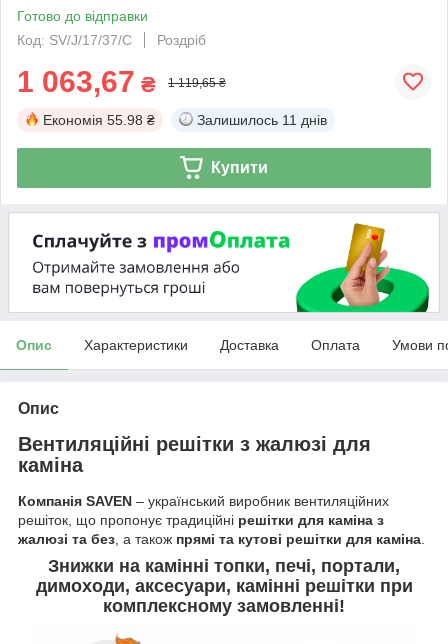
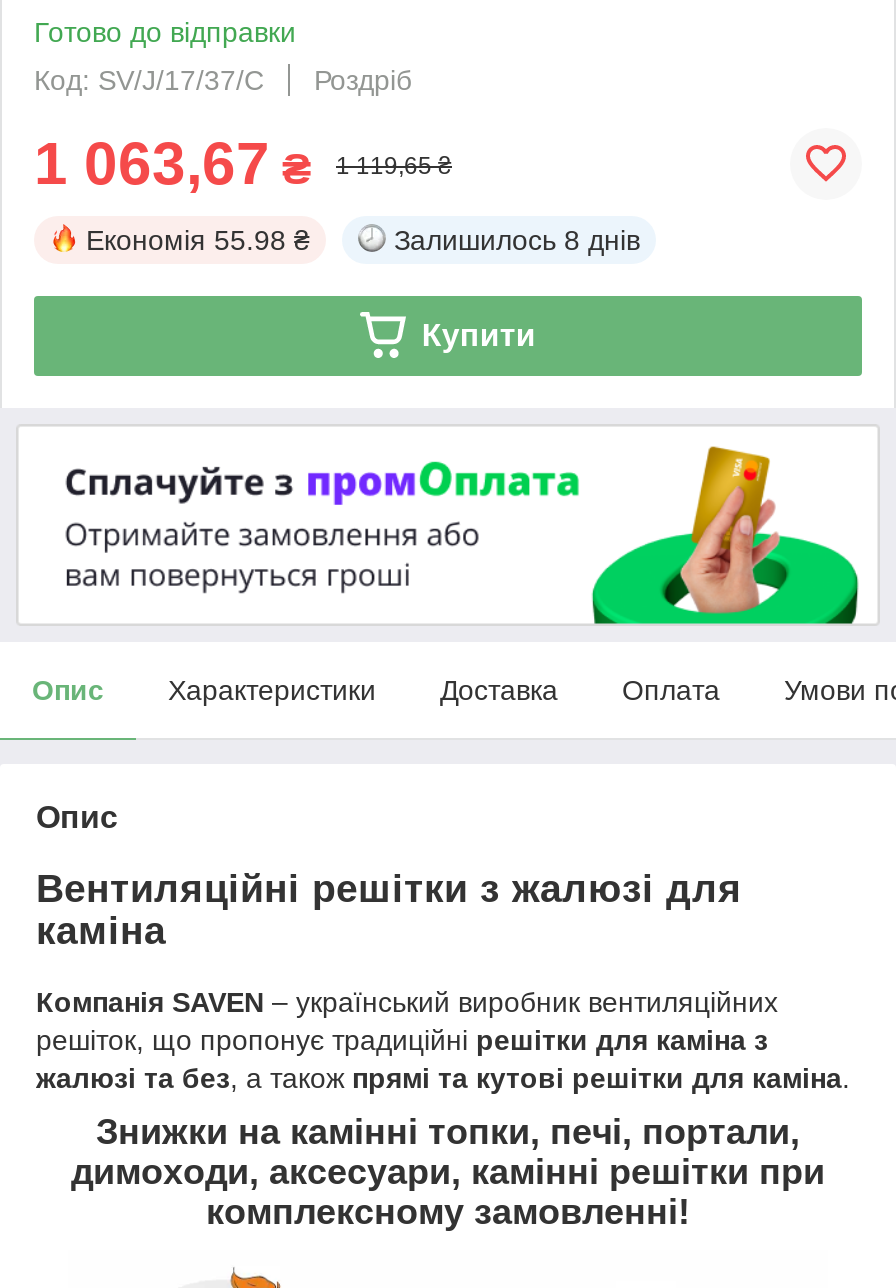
[197,112,327,128] Залишилось 11 днів -> [394,224,640,256] Залишилось 8 днів

